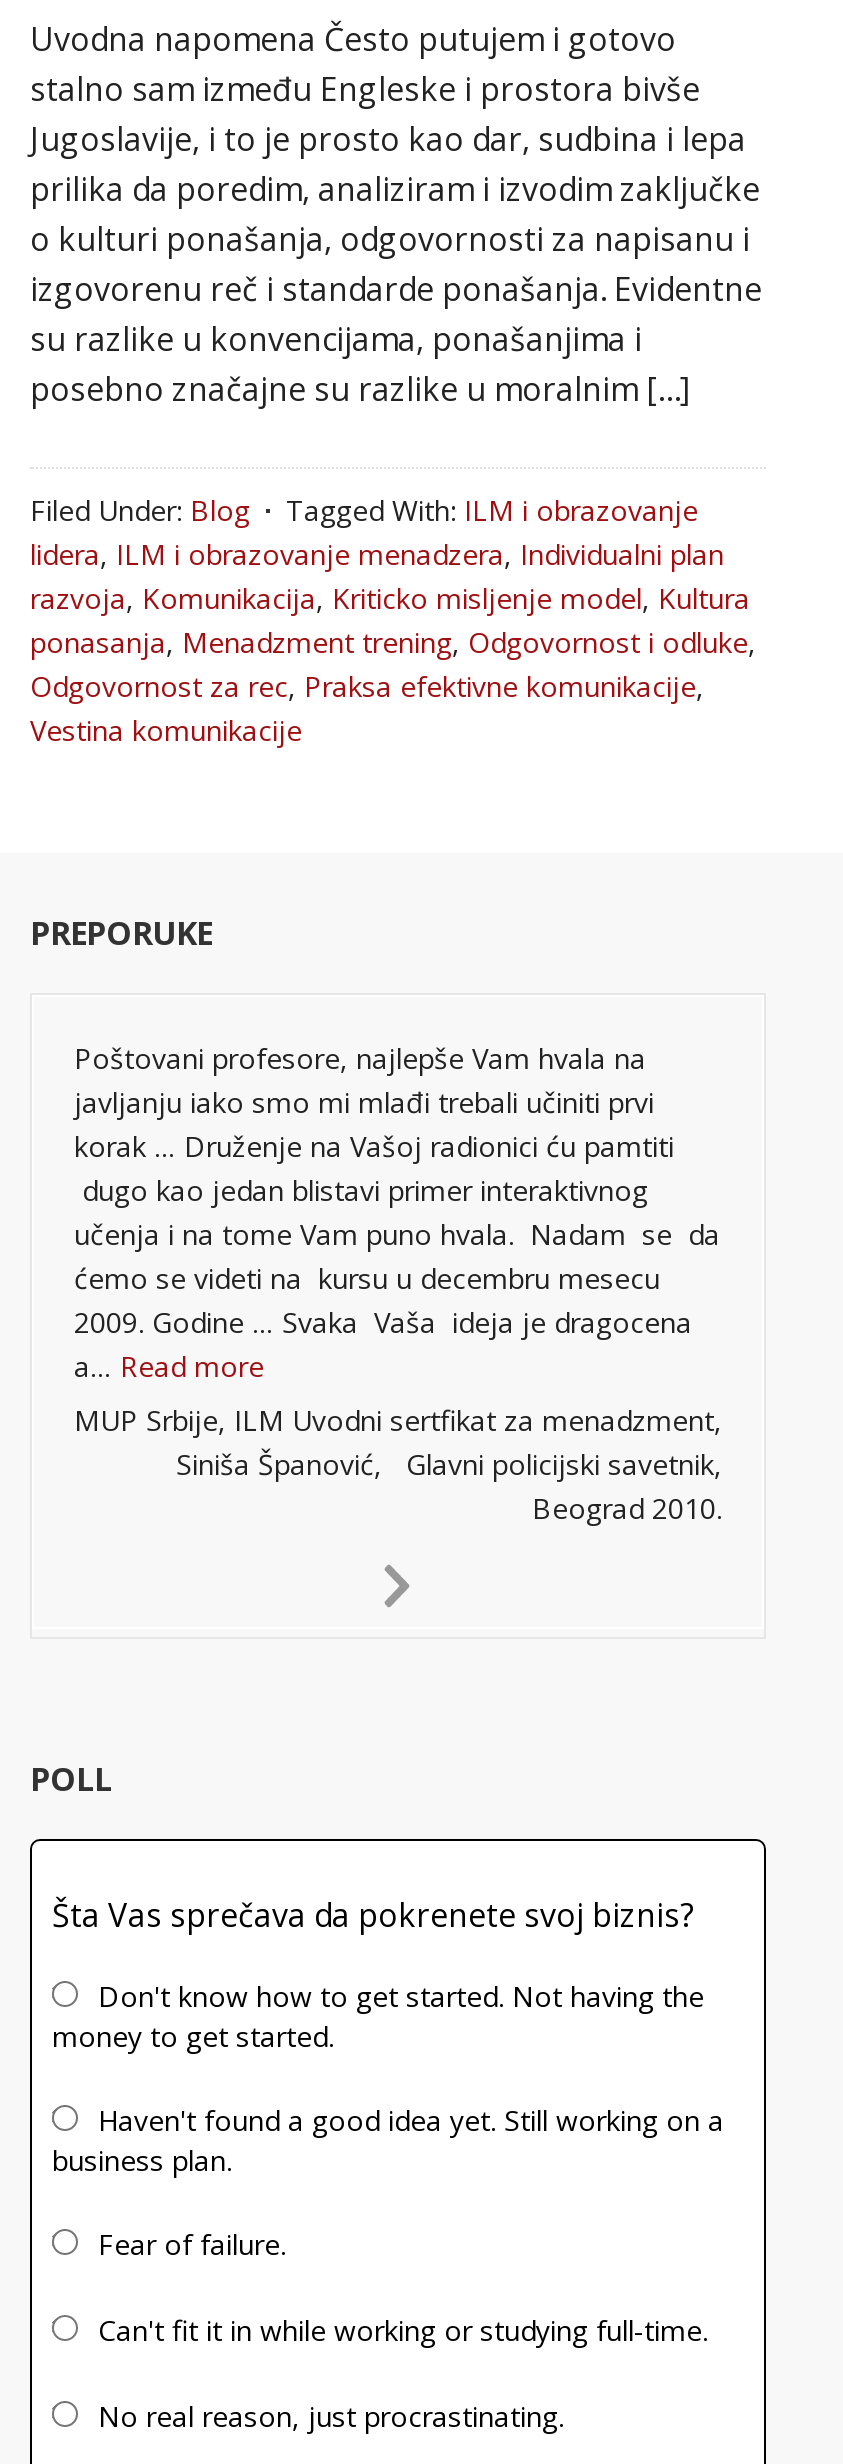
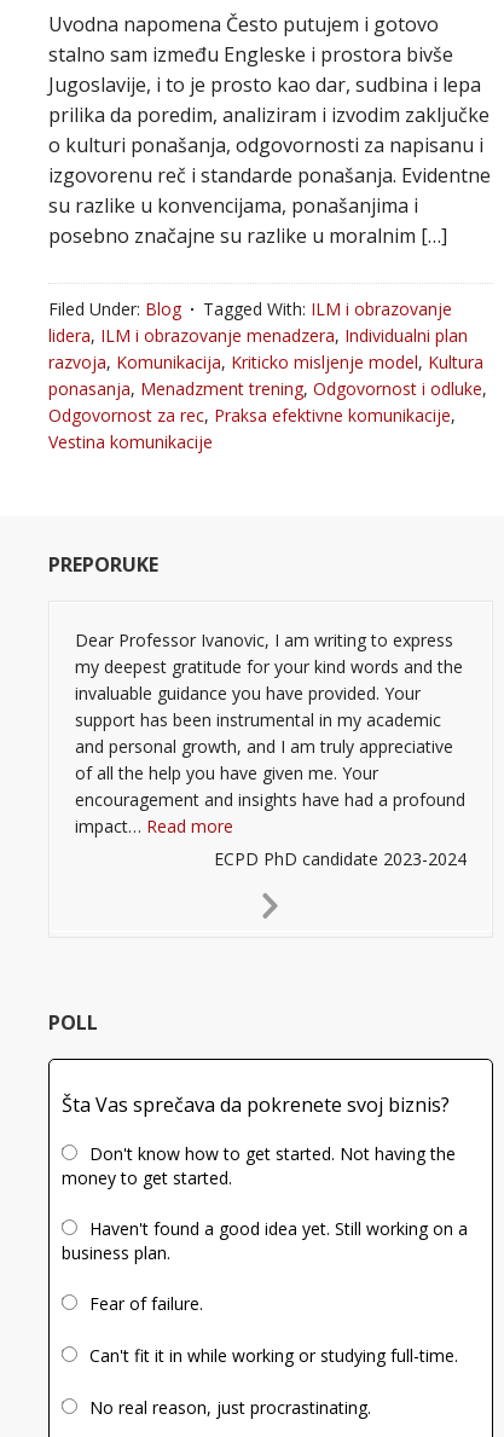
[74,1039,722,1527] Poštovani profesore, najlepše Vam hvala na | javljanju iako smo mi mlađi trebali učiniti prvi | korak … Druženje na Vašoj radionici ću pamtiti | dugo kao jedan blistavi primer interaktivnog | učenja i na tome Vam puno hvala. Nadam se da | ćemo se videti na kursu u decembru mesecu | 2009. Godine … Svaka Vaša ideja je dragocena | a… Read more “” | MUP Srbije, ILM Uvodni sertfikat za menadzment, | Siniša Španović, Glavni policijski savetnik, | Beograd 2010. -> [75,628,467,870] Dear Professor Ivanovic, I am writing to express | my deepest gratitude for your kind words and the | invaluable guidance you have provided. Your | support has been instrumental in my academic | and personal growth, and I am truly appreciative | of all the help you have given me. Your | encouragement and insights have had a profound | impact… Read more “” | ECPD PhD candidate 2023-2024

